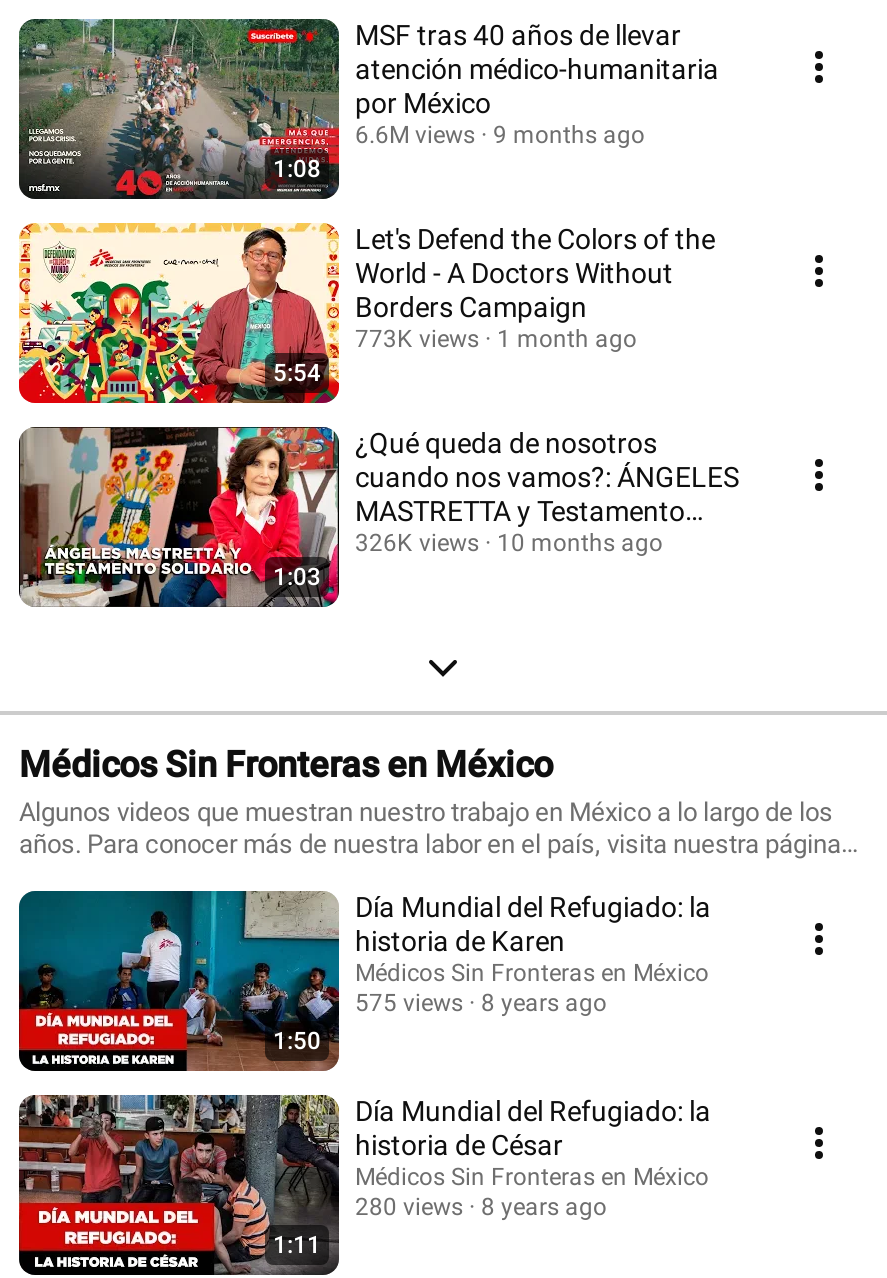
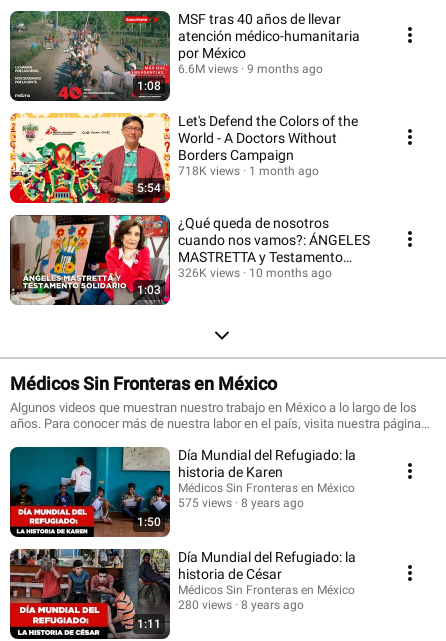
[355,324,637,352] 773K views 1 month ago -> [178,163,319,177] 718K views 1 month ago

